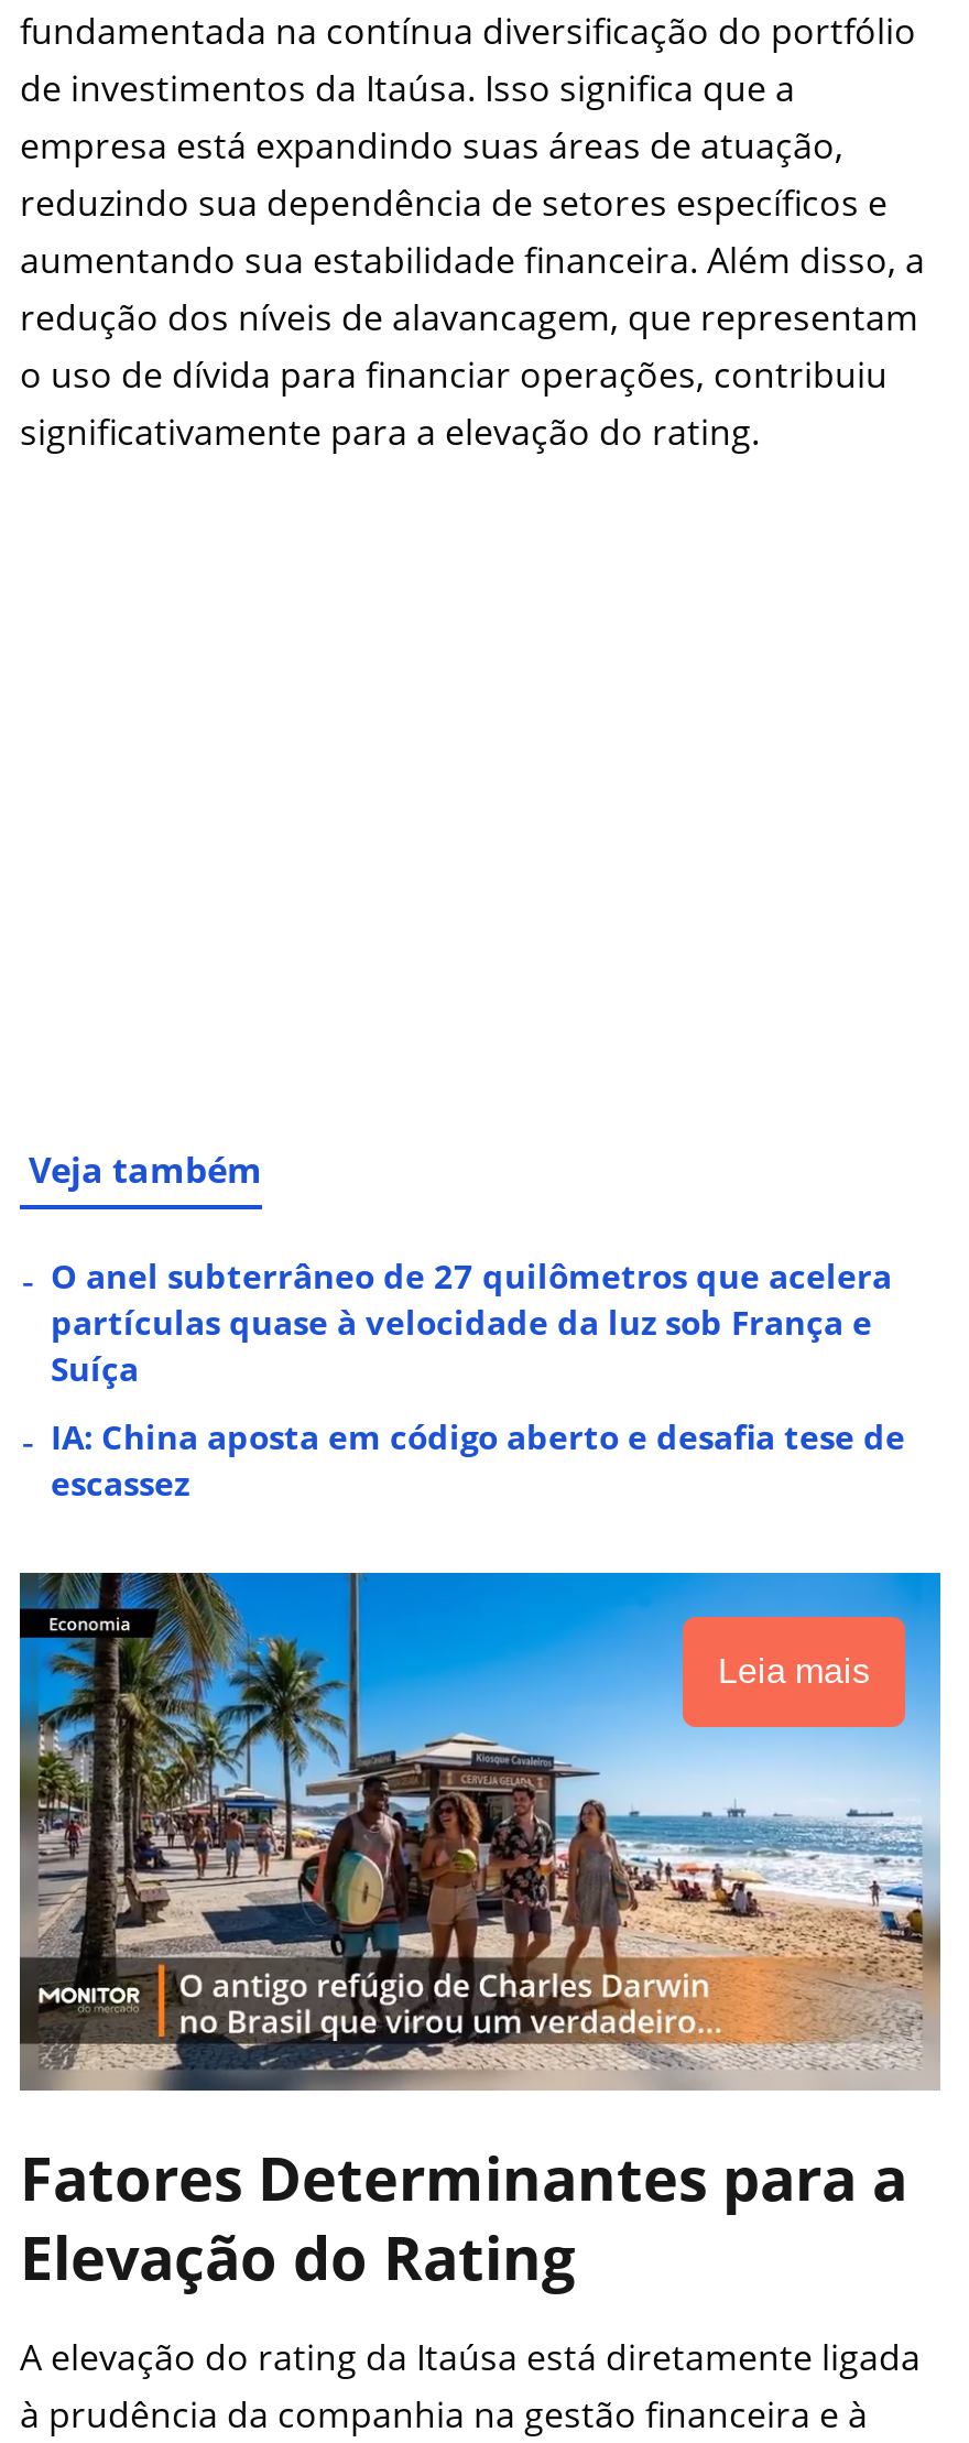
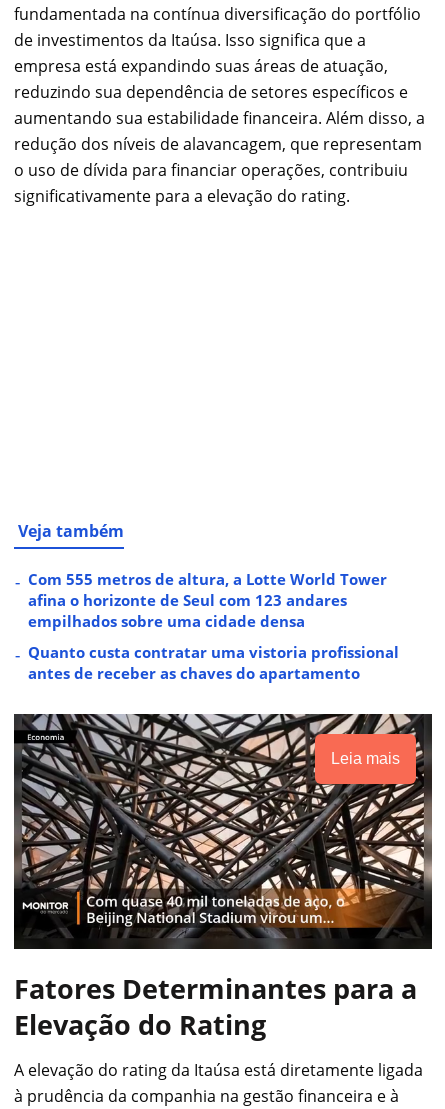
[51,1253,892,1390] O anel subterrâneo de 27 quilômetros que acelera | partículas quase à velocidade da luz sob França e | Suíça -> [28,569,387,631] Com 555 metros de altura, a Lotte World Tower | afina o horizonte de Seul com 123 andares | empilhados sobre uma cidade densa
[51,1414,905,1504] IA: China aposta em código aberto e desafia tese de | escassez -> [28,642,399,683] Quanto custa contratar uma vistoria profissional | antes de receber as chaves do apartamento
[18,1571,943,2093] [image] -> [13,713,433,950] [image]

